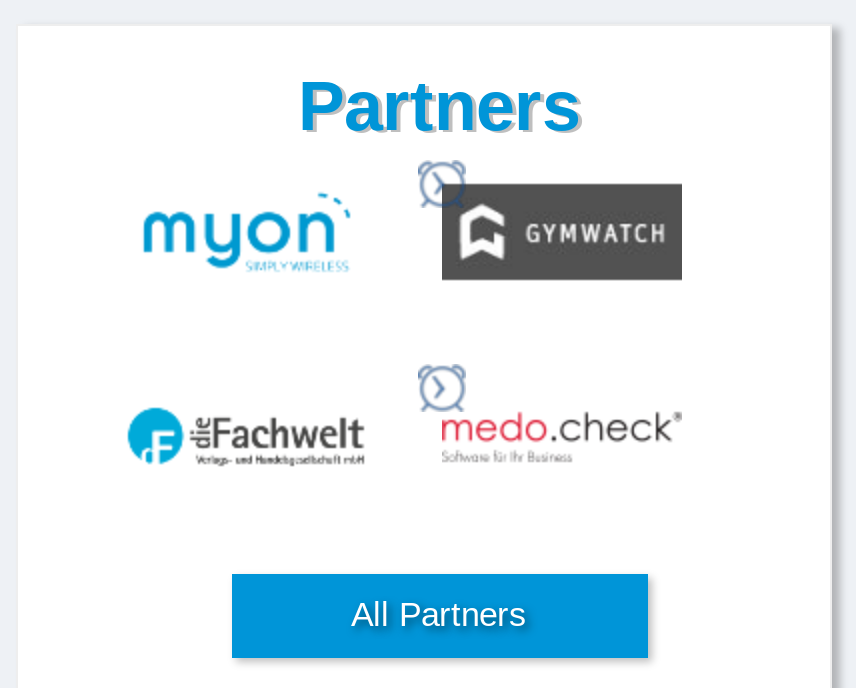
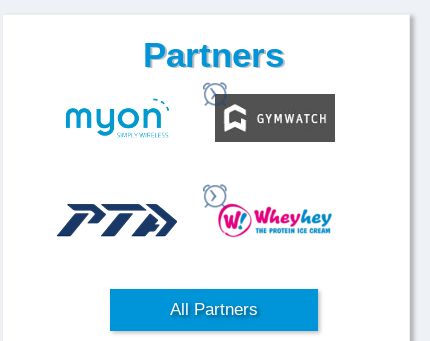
[126,404,366,470] [image] -> [56,203,178,238] [image]
[440,404,682,470] [image] -> [215,203,334,238] [image]

